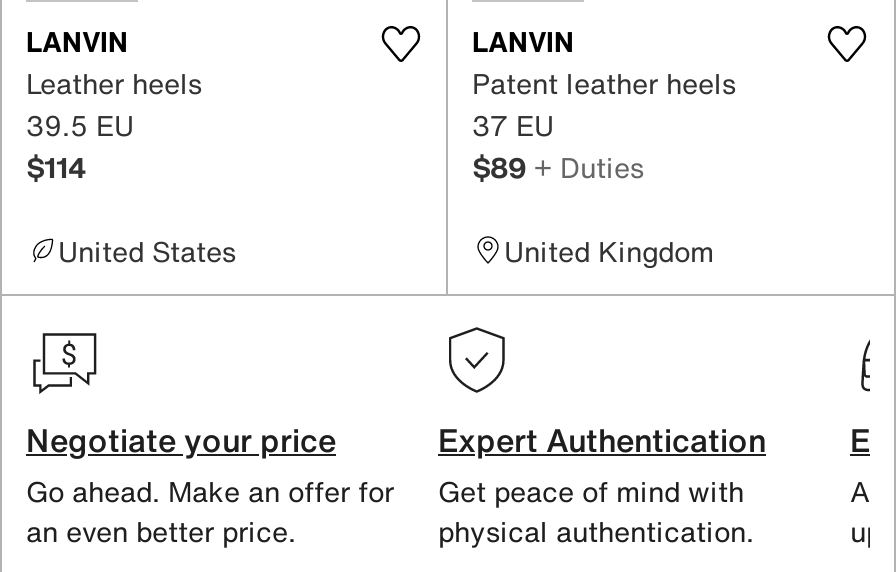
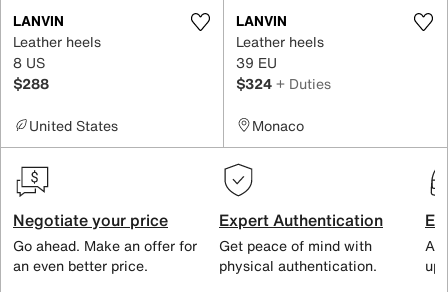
[472,61,736,187] Patent leather heels | 37 EU | $89 + Duties -> [236,30,331,93] Leather heels | 39 EU | $324 + Duties
[26,103,142,187] 39.5 EU | $114 -> [13,51,49,93] 8 US | $288
[504,229,714,271] United Kingdom -> [252,114,304,135] Monaco

